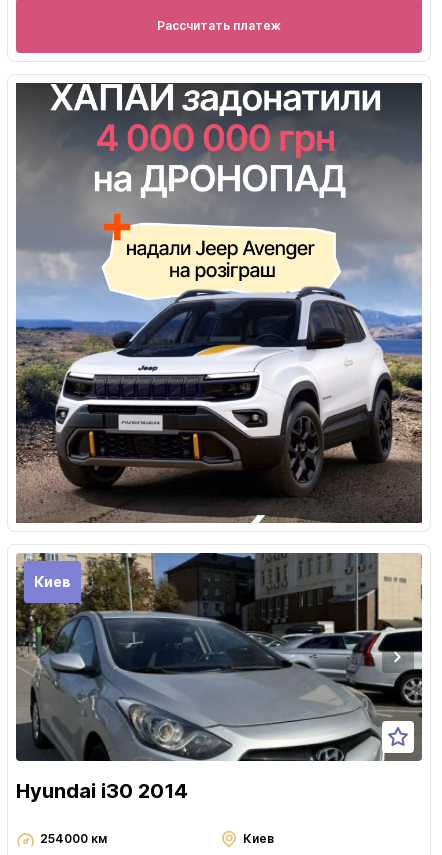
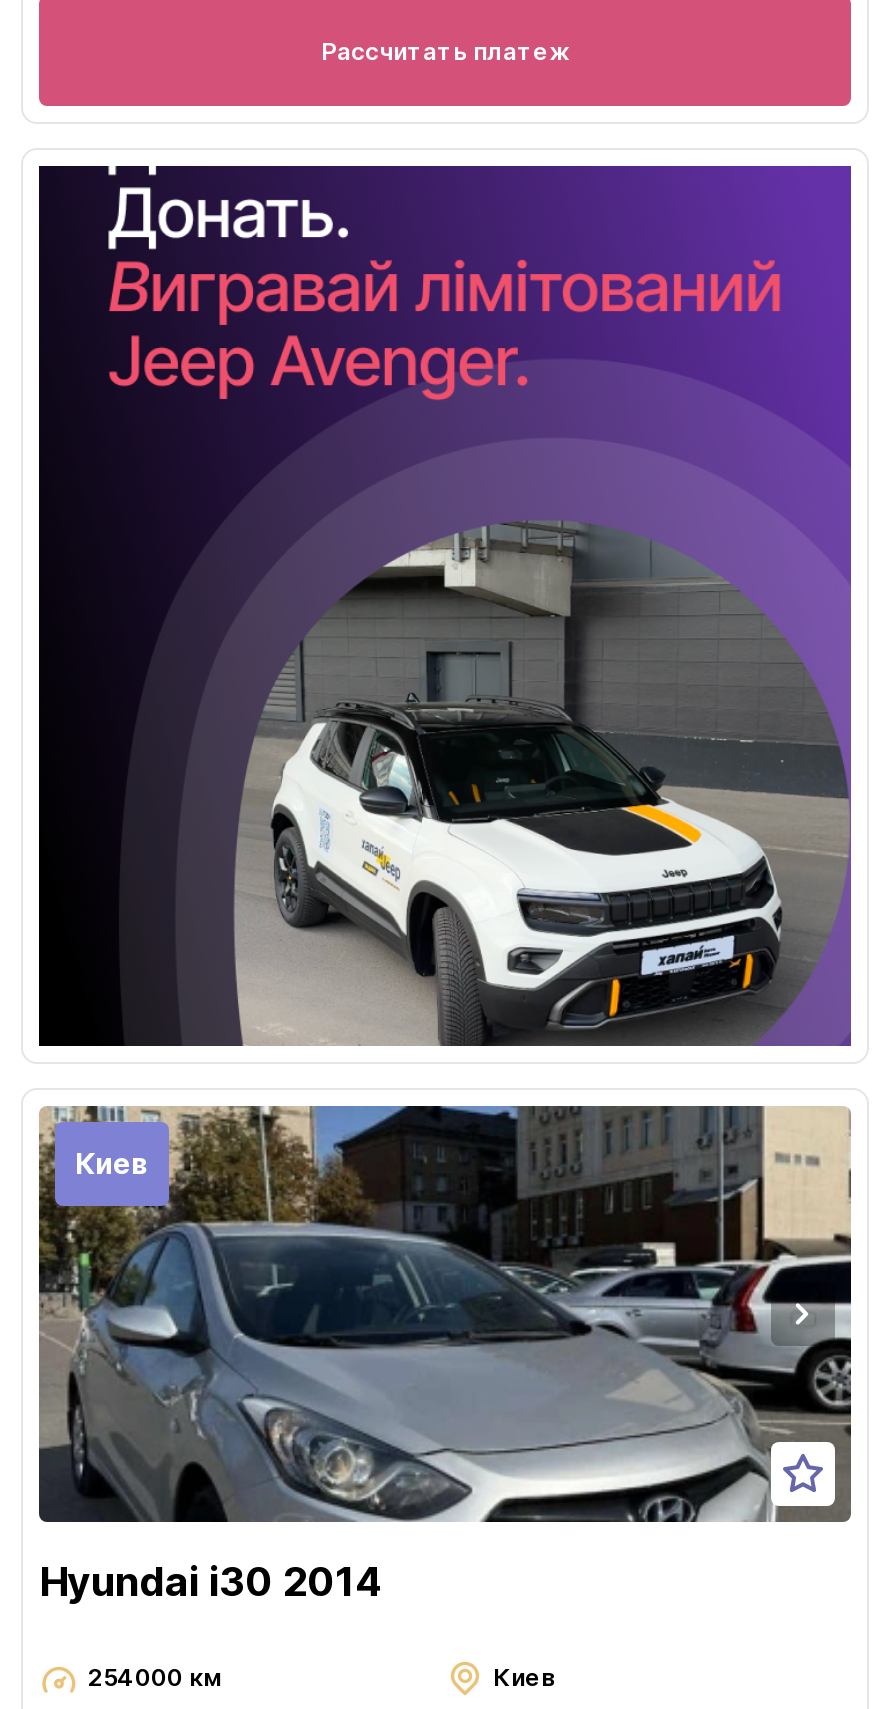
[15,82,423,524] [image] -> [37,164,853,1048] [image]

